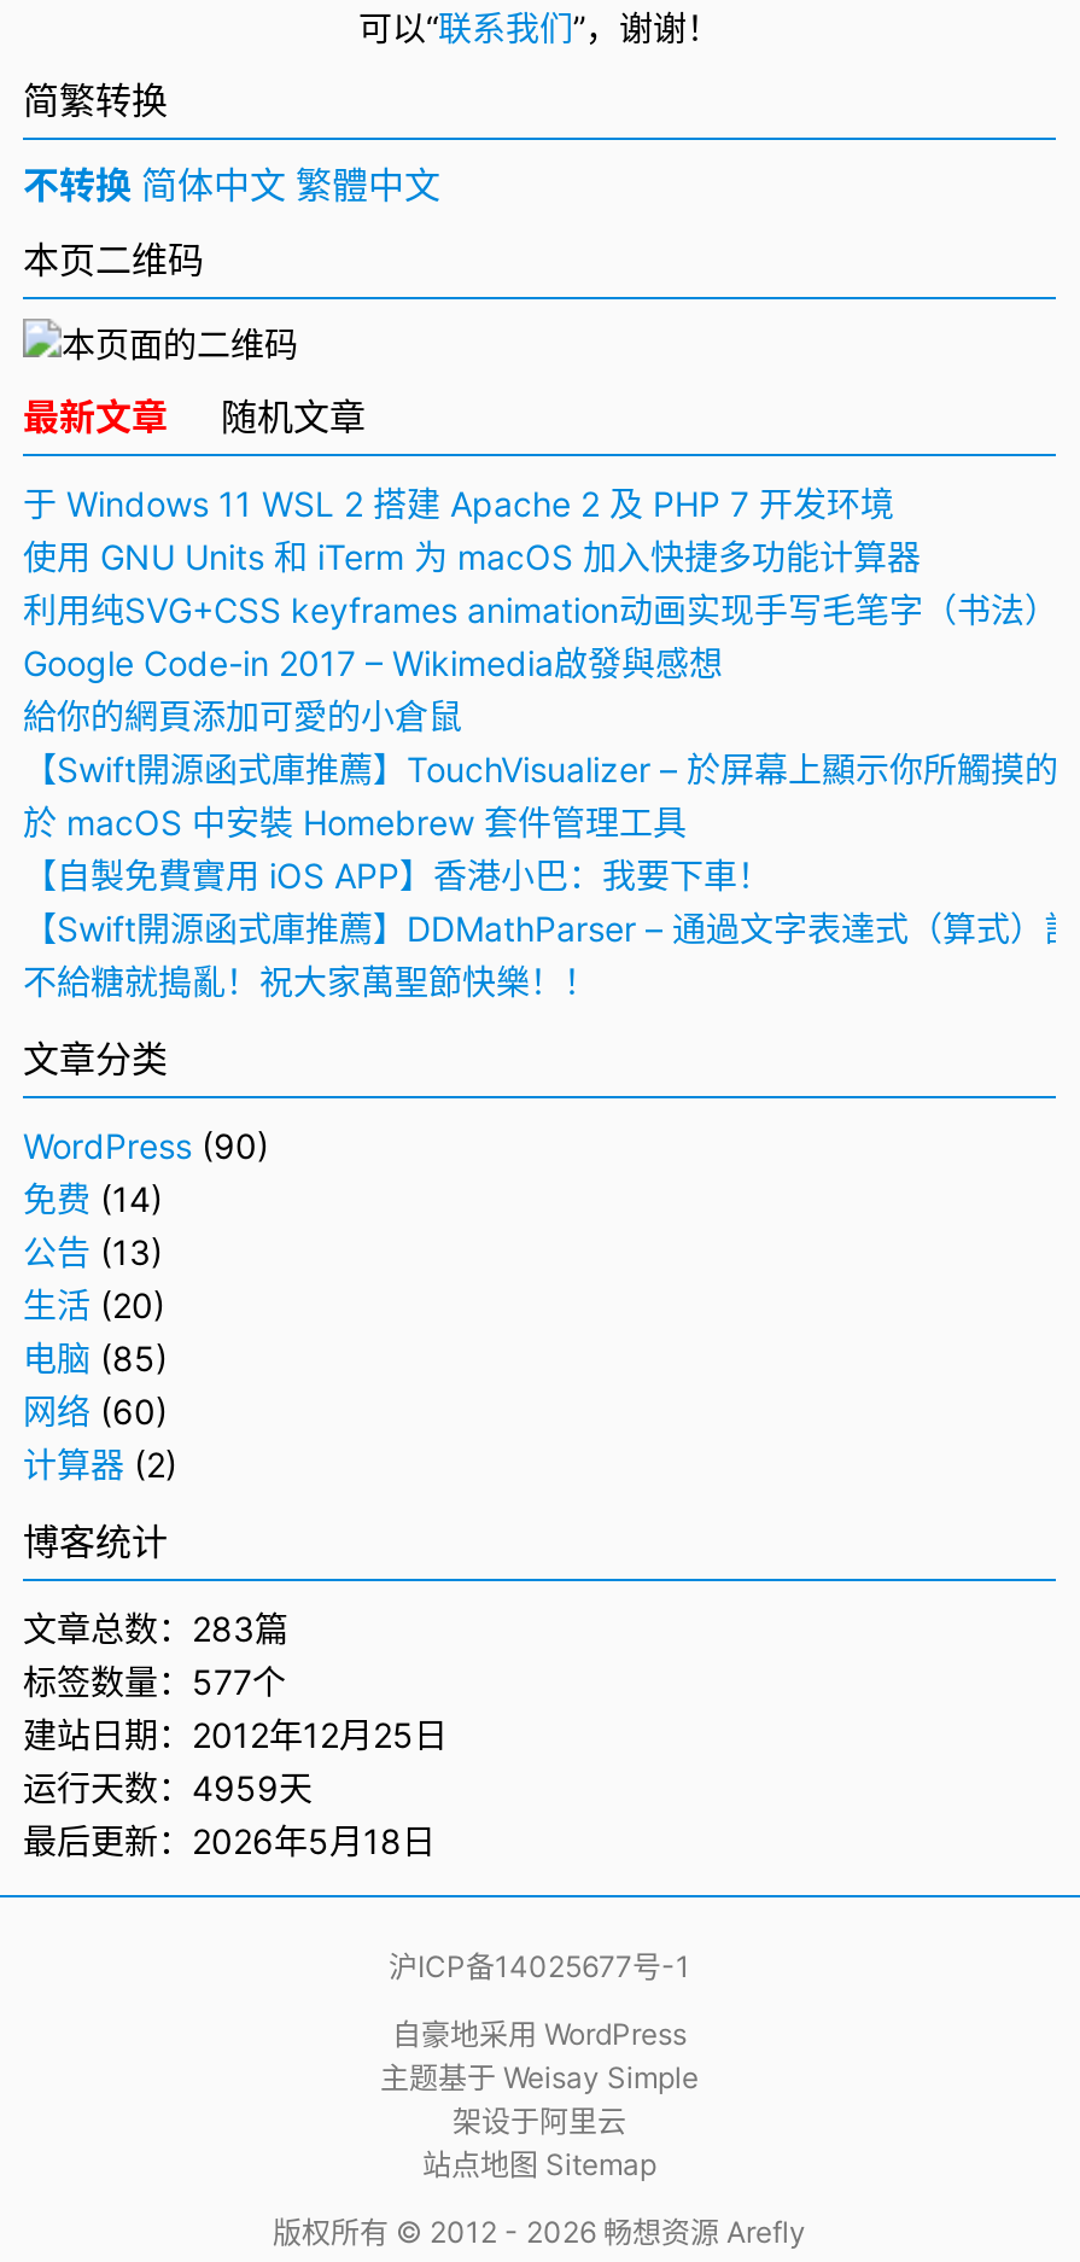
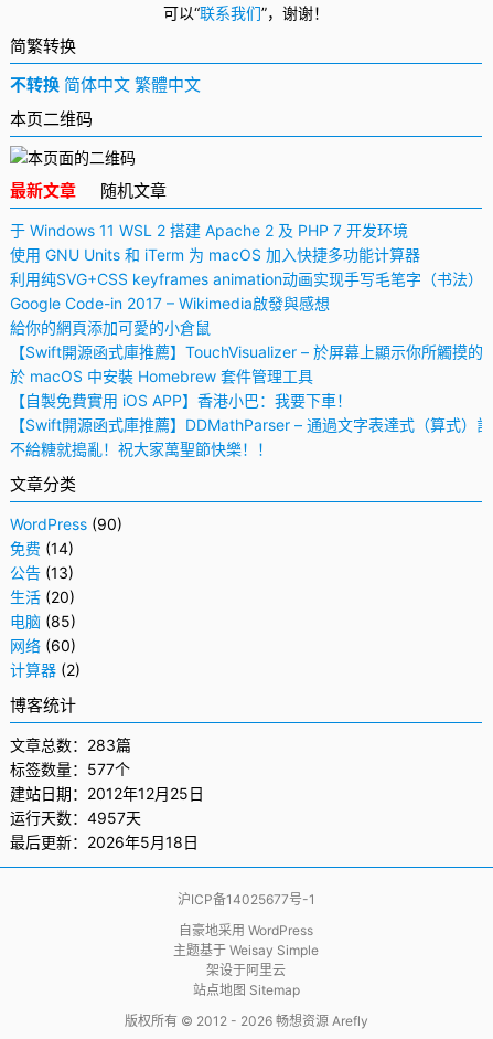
[23,1767,313,1808] 运行天数：4959天 -> [10,808,141,827] 运行天数：4957天

